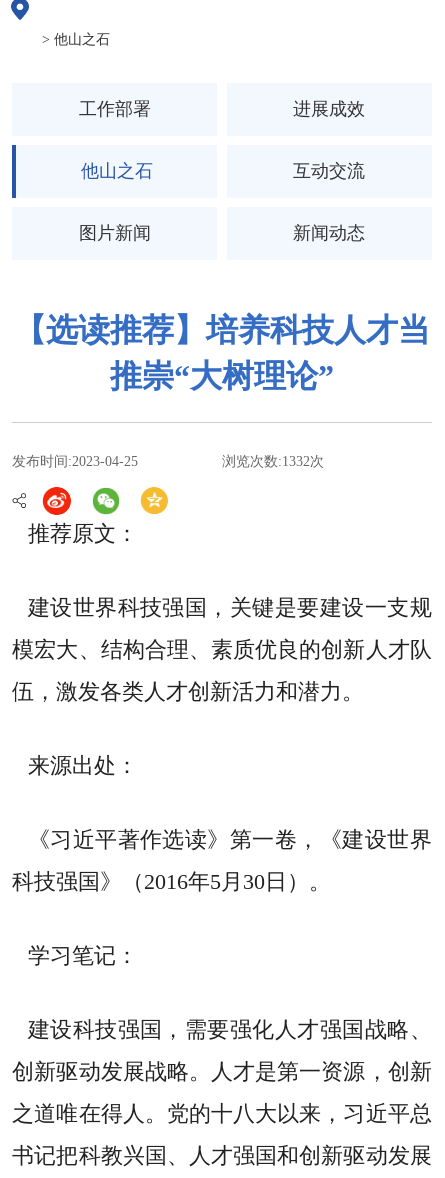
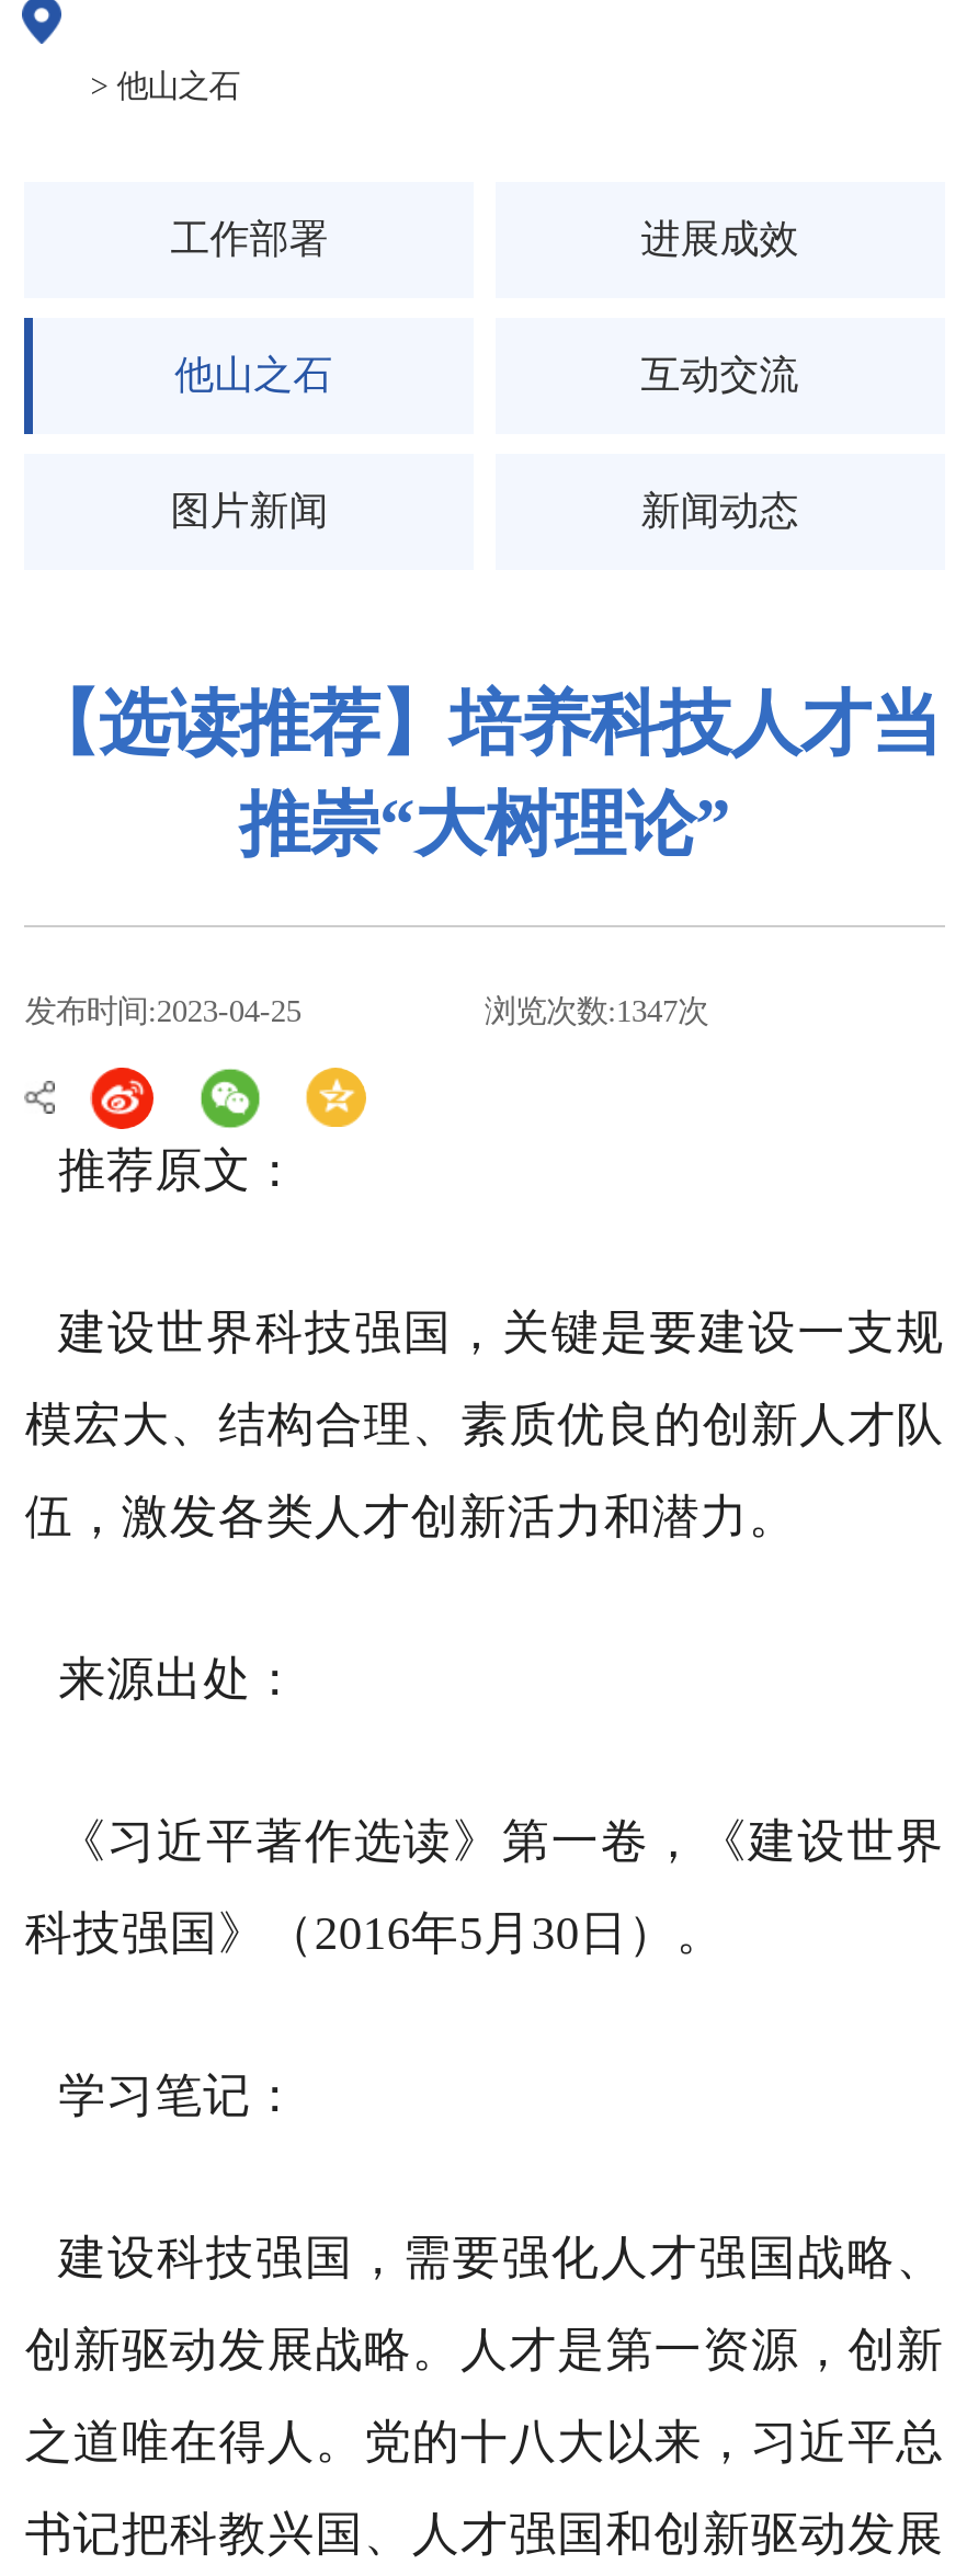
[222,453,324,469] 浏览次数:1332次 -> [485,992,708,1027] 浏览次数:1347次

